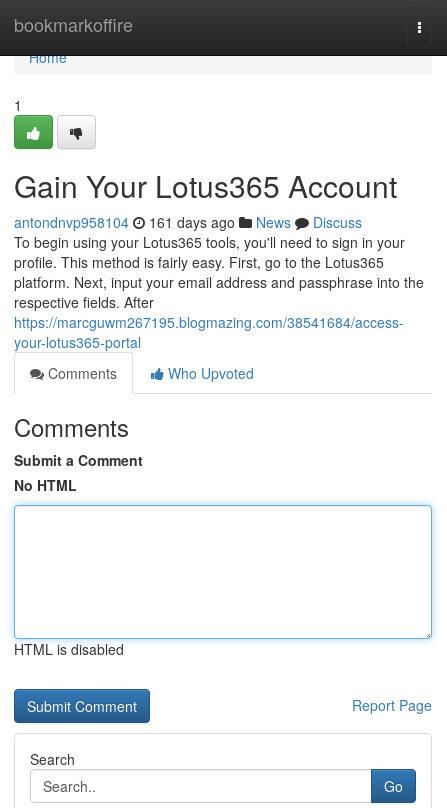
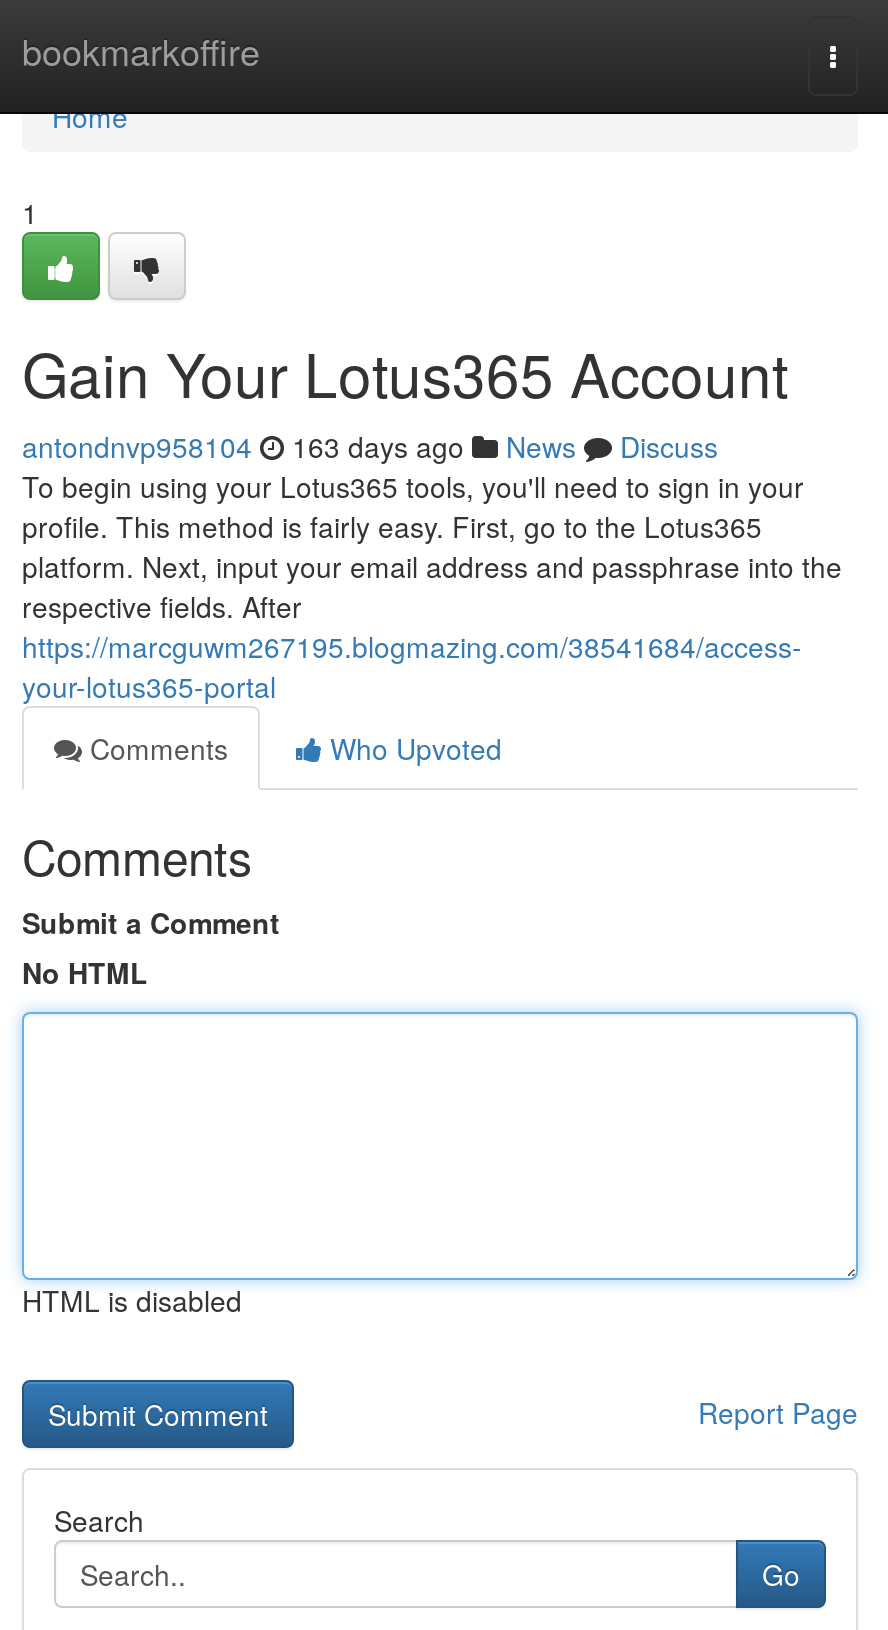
[14,212,362,232] antondnvp958104 161 days ago News Discuss -> [22,426,718,466] antondnvp958104 163 days ago News Discuss

